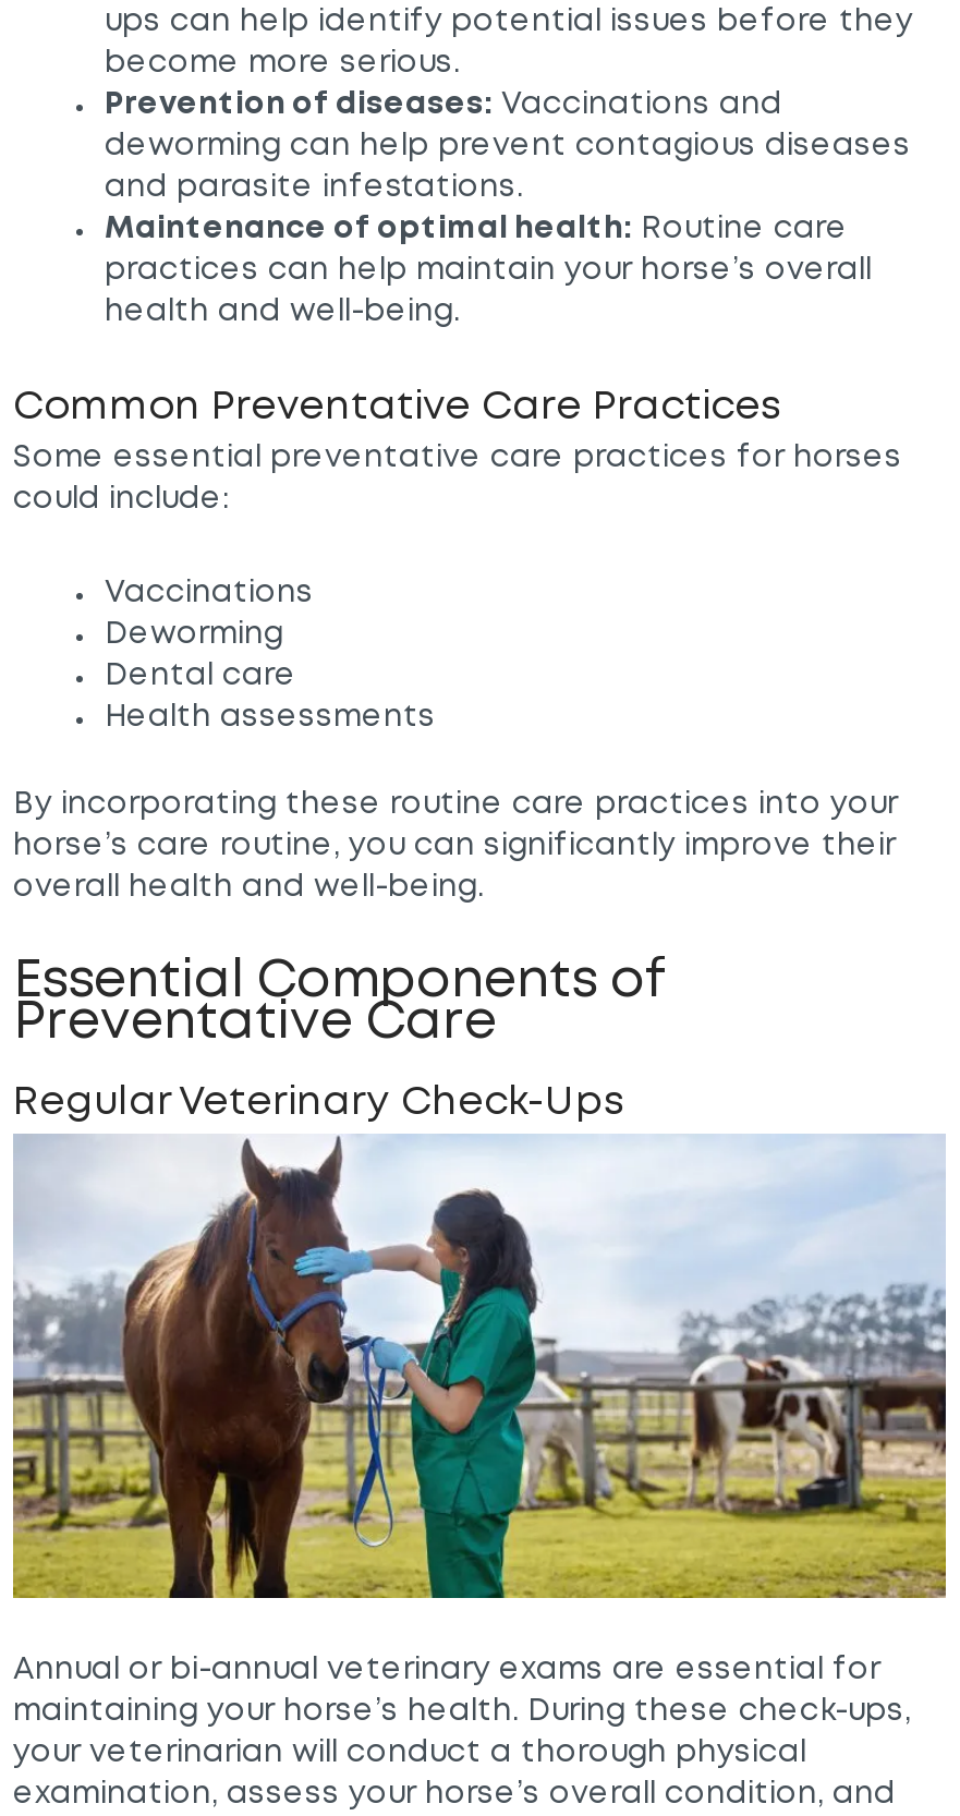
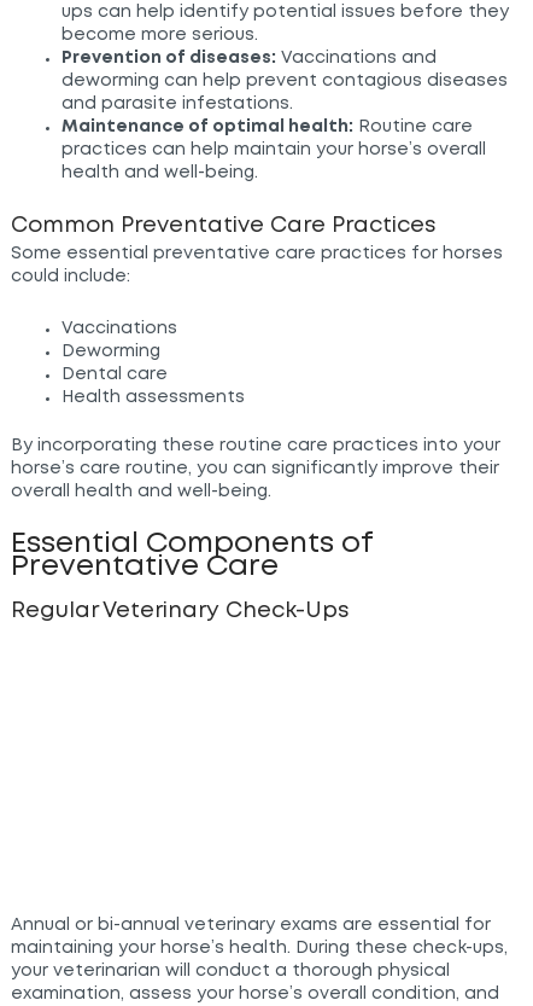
[11,1134,948,1600] [image] -> none

